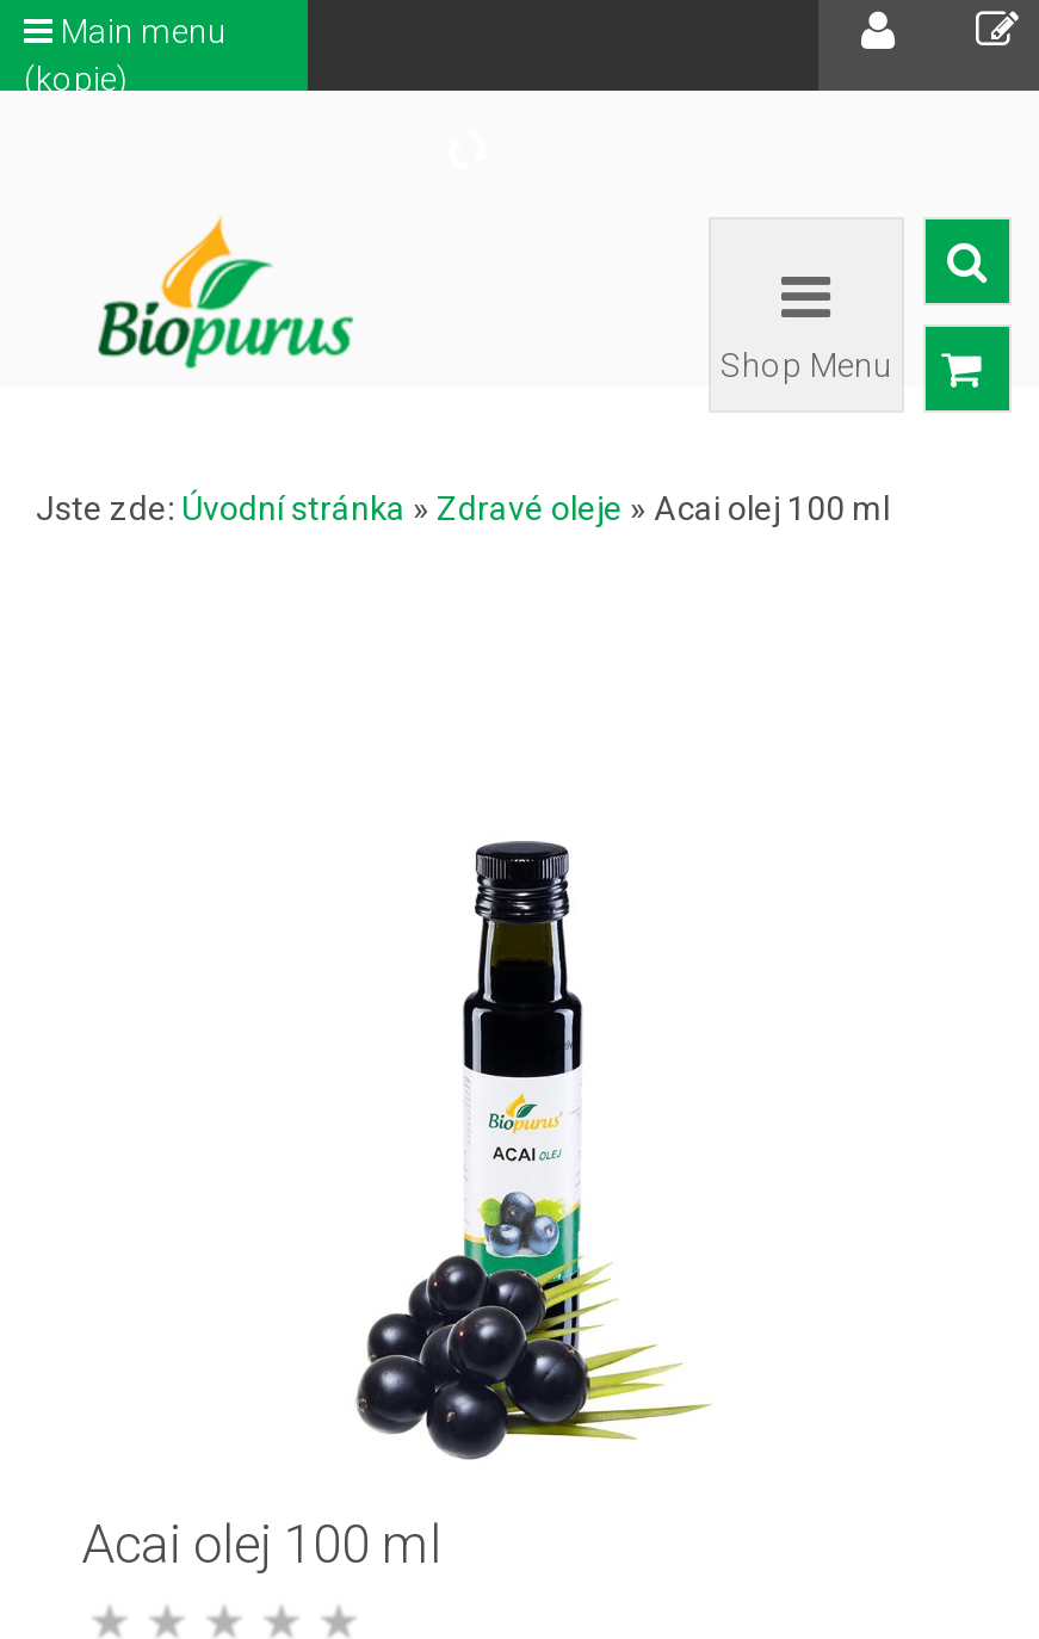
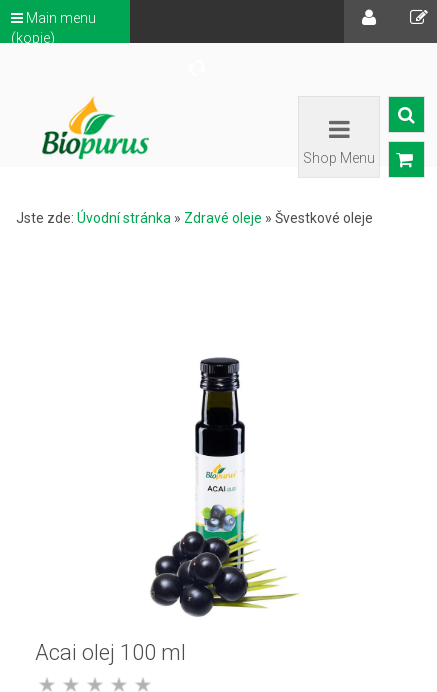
[36,489,890,527] Jste zde: Úvodní stránka» Zdravé oleje» Acai olej 100 ml -> [16,210,373,226] Jste zde: Úvodní stránka» Zdravé oleje» Švestkové oleje

